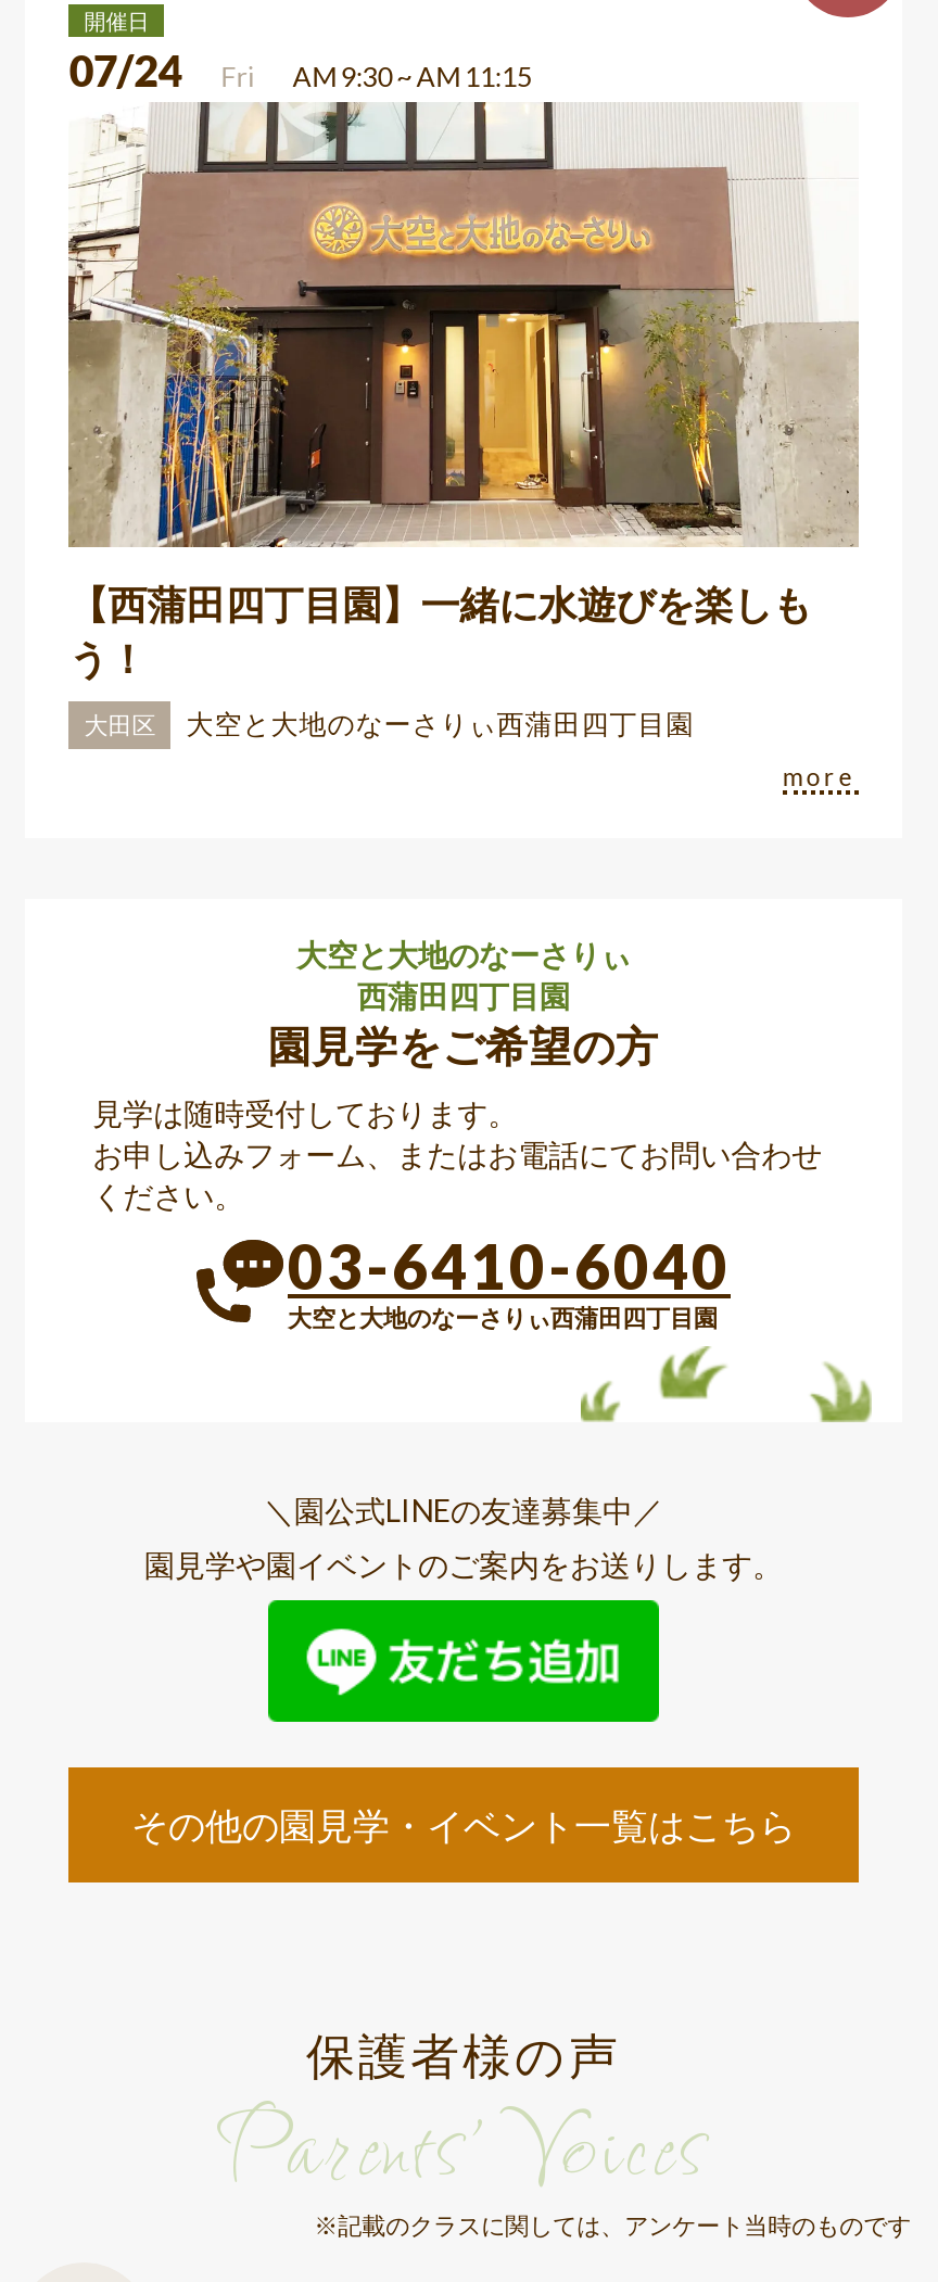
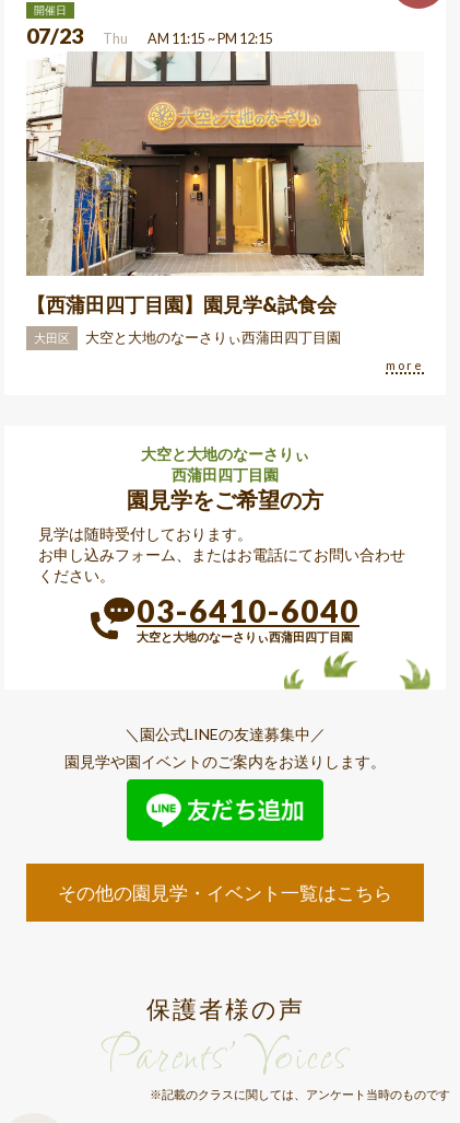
[69,46,531,96] 07/24 | Fri | AM 9:30 ~ AM 11:15 -> [26,23,273,49] 07/23 | Thu | AM 11:15 ~ PM 12:15
[69,579,811,681] 【西蒲田四丁目園】一緒に水遊びを楽しも | う！ -> [26,292,337,316] 【西蒲田四丁目園】園見学&試食会

